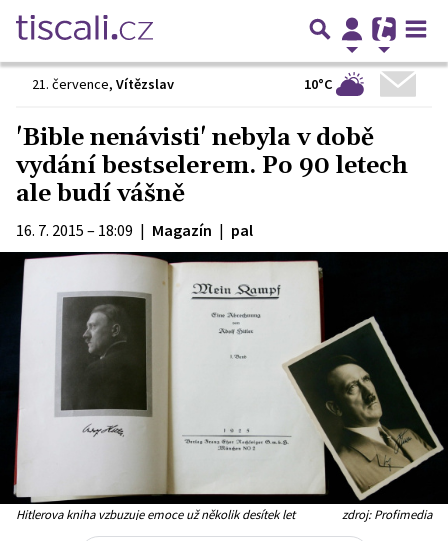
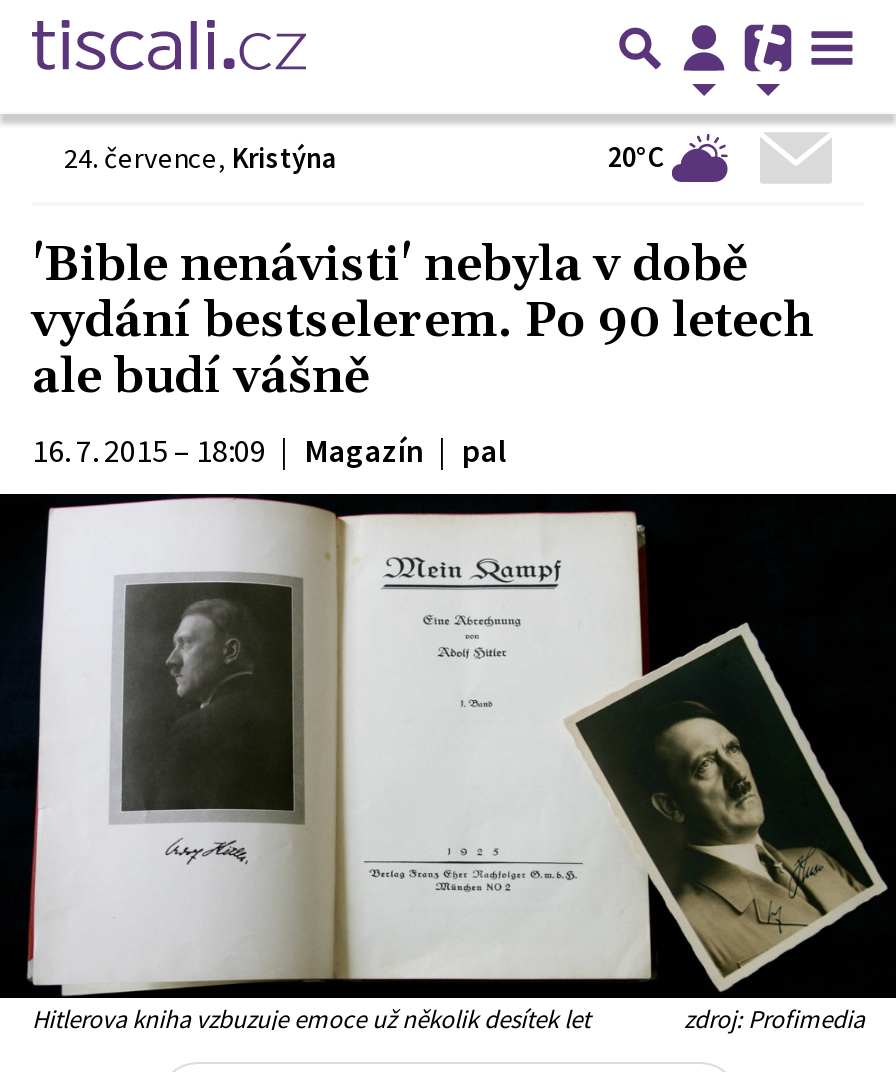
[32,74,336,93] 21. července, Vítězslav | 10°C -> [64,139,672,176] 24. července, Kristýna | 20°C

